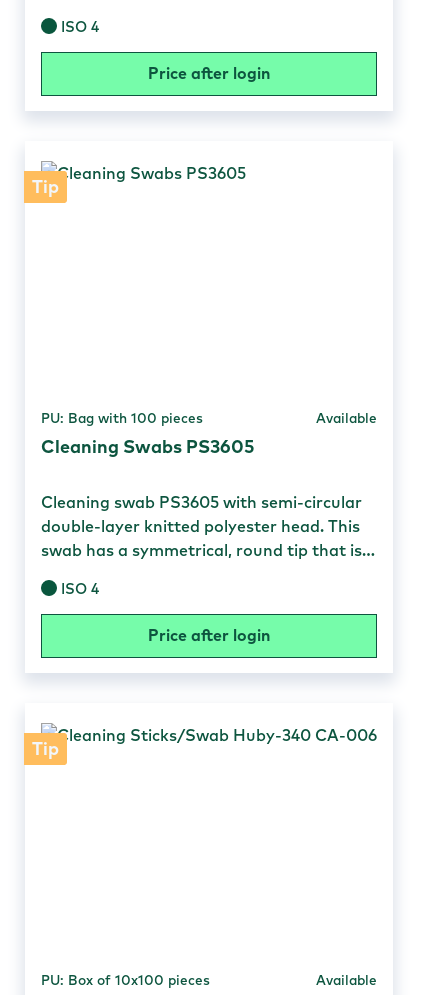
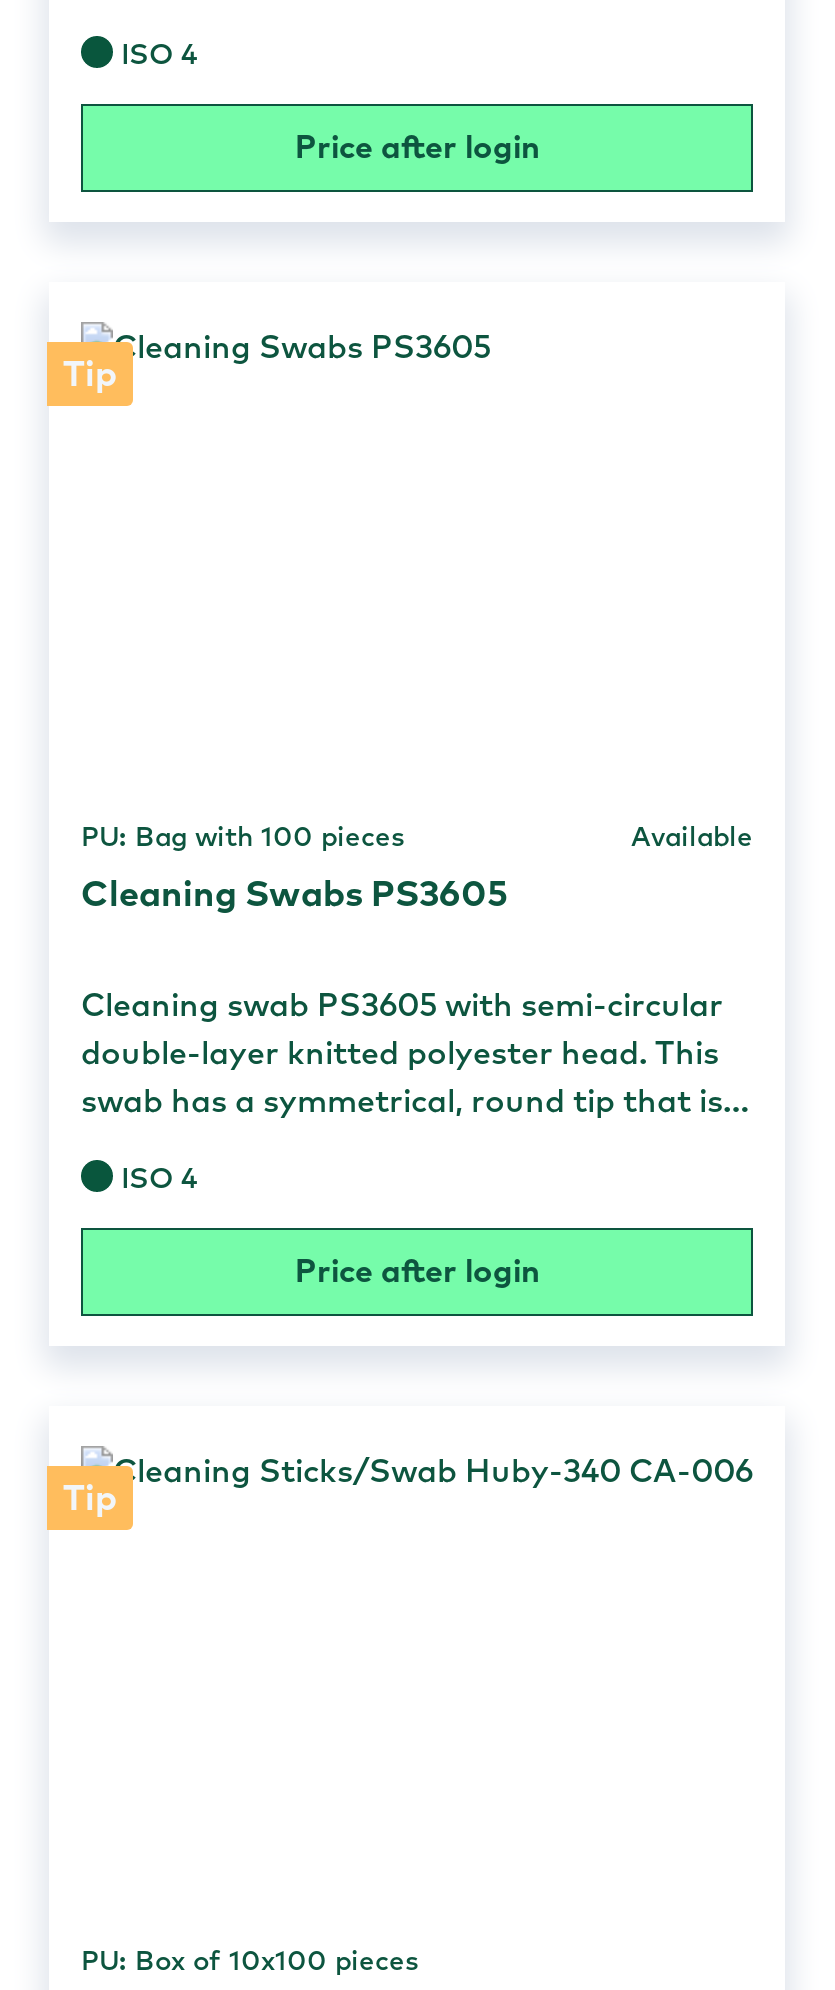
[316,971,377,988] Available -> none

